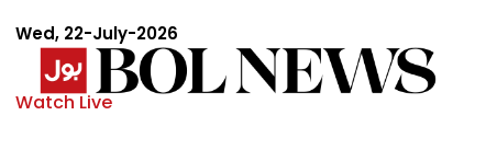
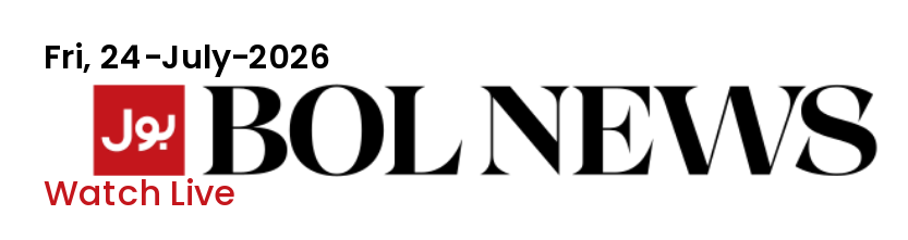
[15,22,178,45] Wed, 22-July-2026 -> [44,34,331,79] Fri, 24-July-2026

